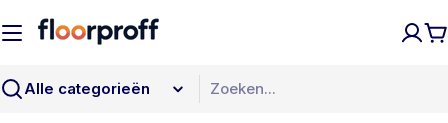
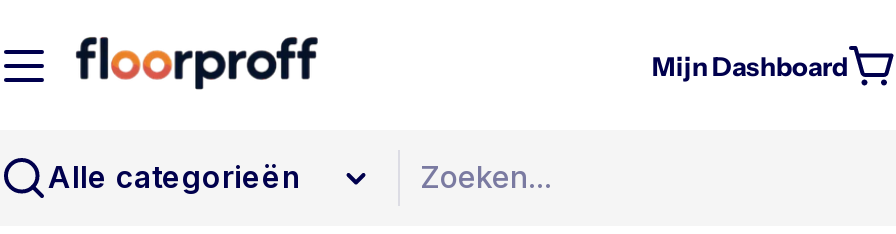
none -> [652,49,848,81] Mijn Dashboard

